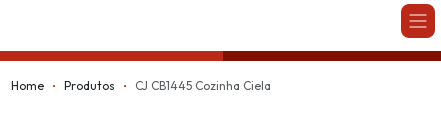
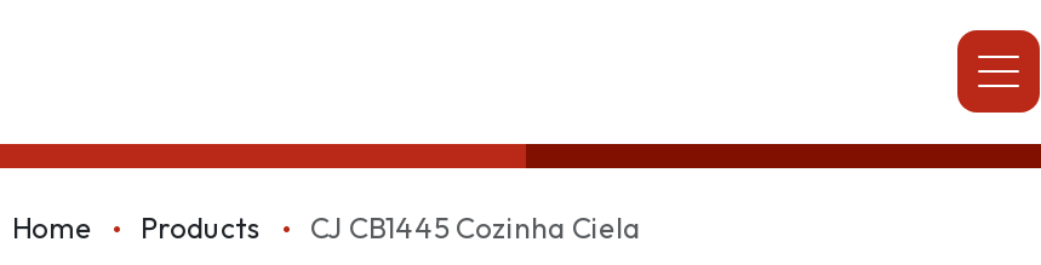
[64,78,115,93] Produtos -> [141,208,262,245] Products

